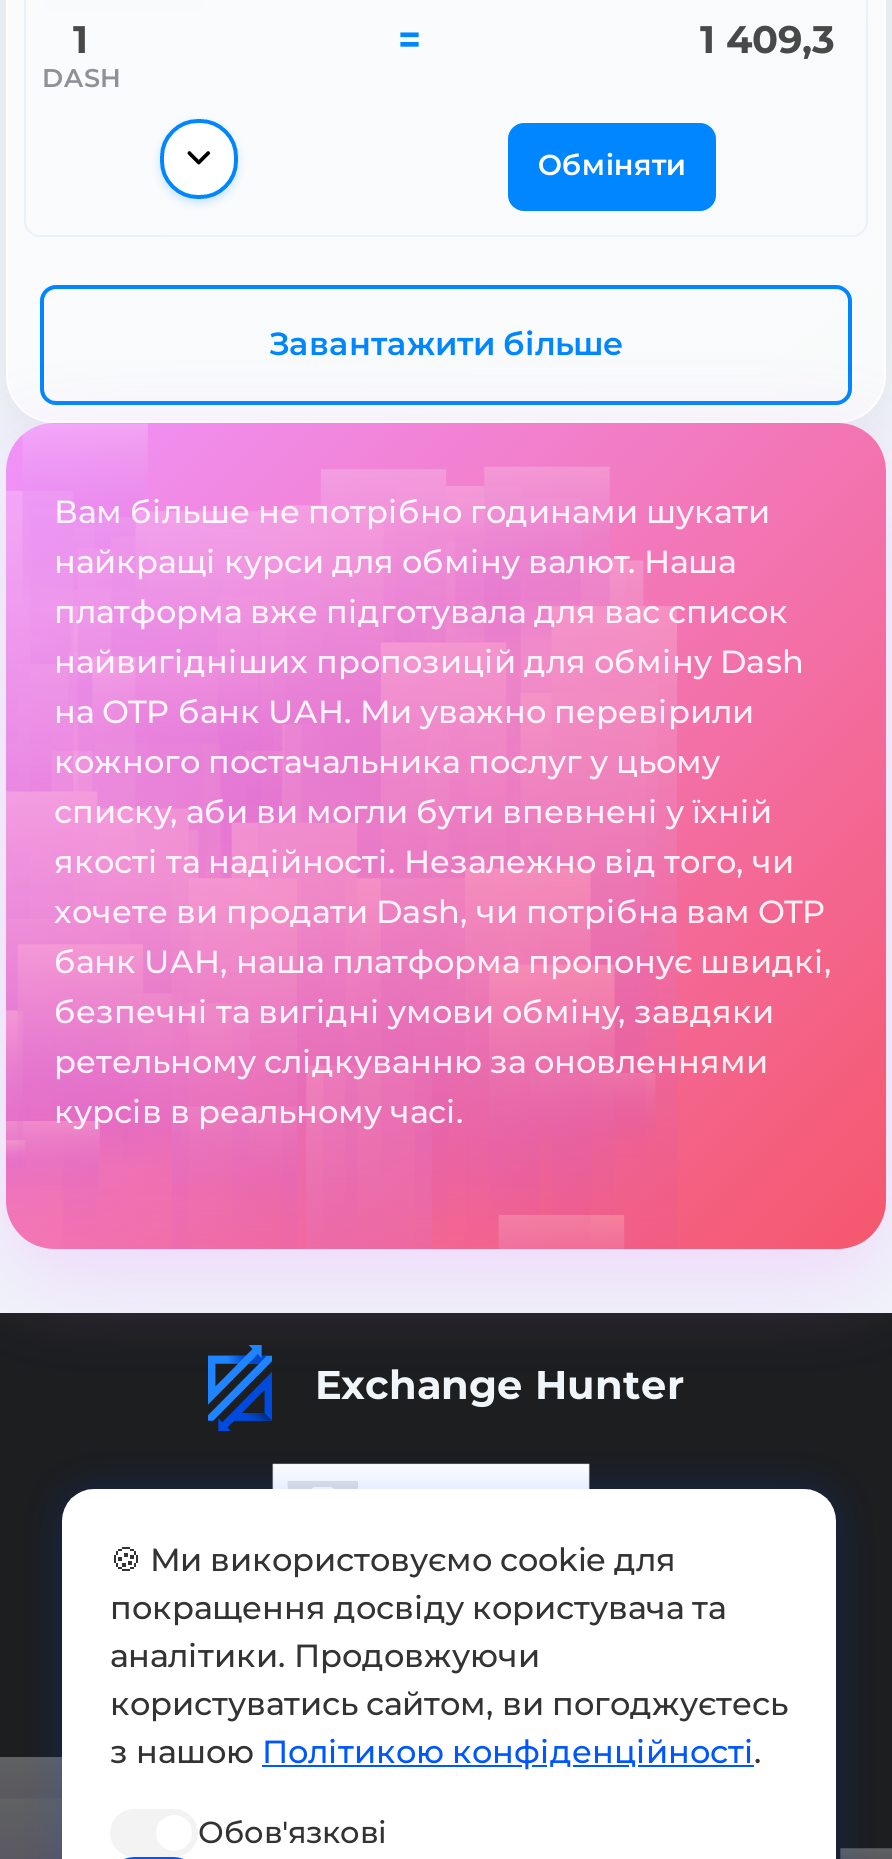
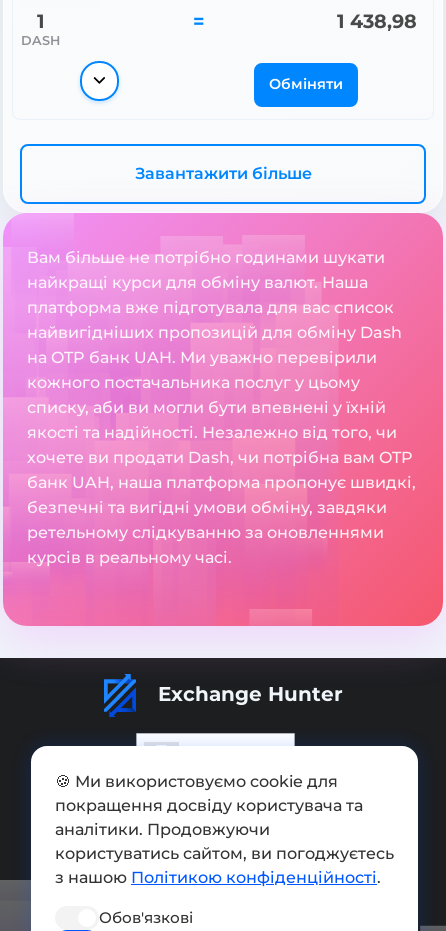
[700,15,834,63] 1 409,3 -> [337,9,417,33] 1 438,98

